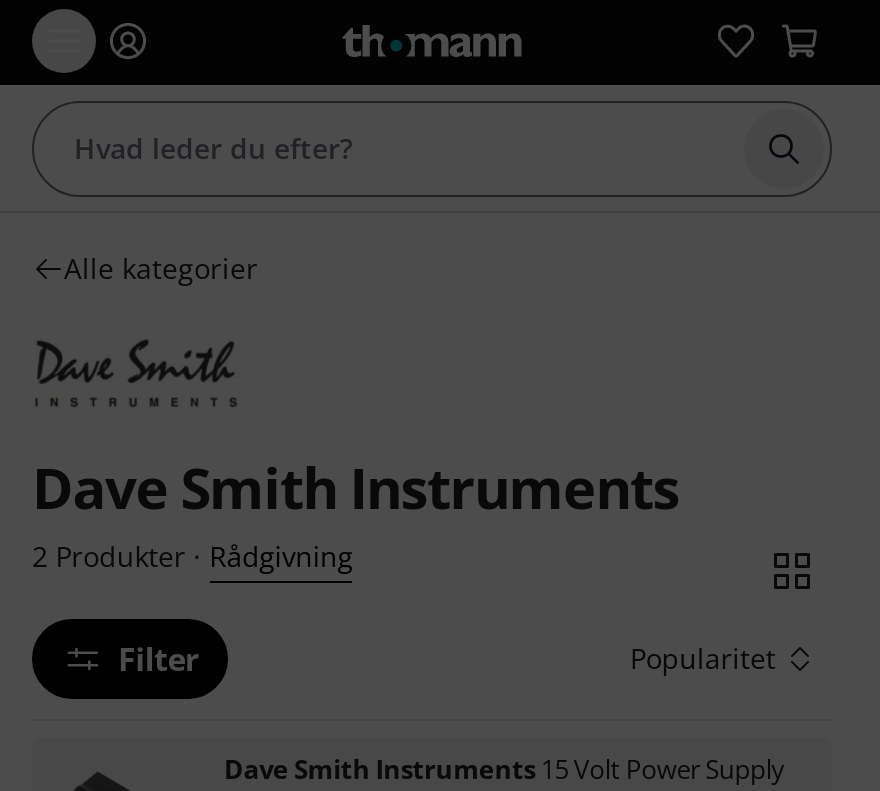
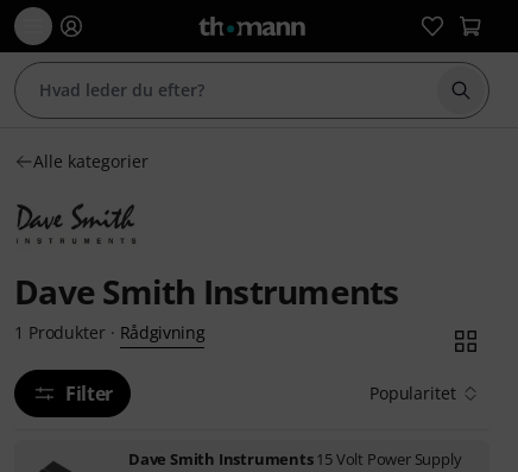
[32,536,353,575] 2 Produkter · Rådgivning -> [14,320,205,344] 1 Produkter · Rådgivning

